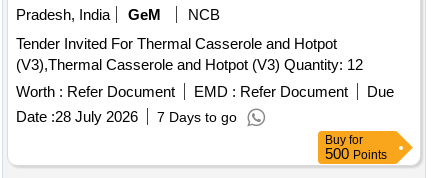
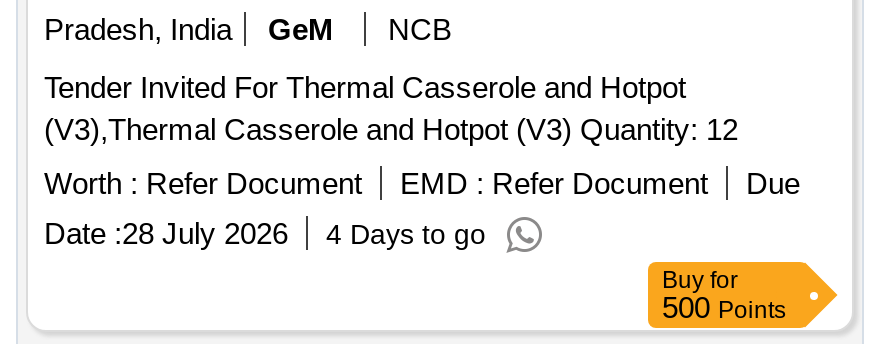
[16,108,237,125] Date : 28 July 2026 7 Days to go -> [44,216,486,250] Date : 28 July 2026 4 Days to go

